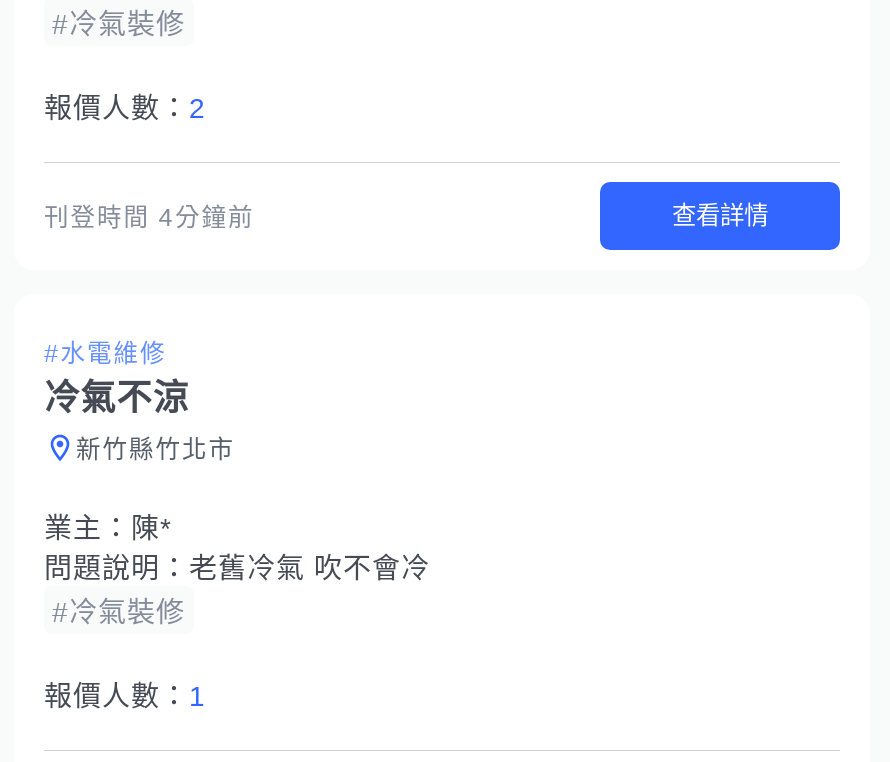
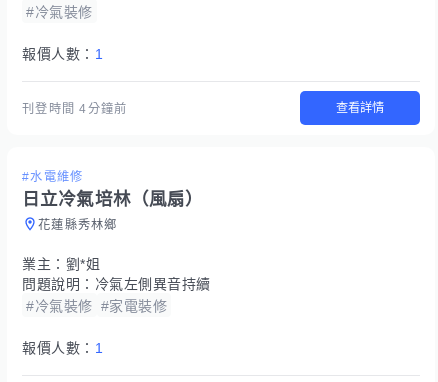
[44,92,206,124] 報價人數：2 -> [22,46,103,62] 報價人數：1
[44,378,235,464] 冷氣不涼 | 新竹縣竹北市 -> [22,189,203,232] 日立冷氣培林（風扇） | 花蓮縣秀林鄉
[44,512,430,628] 業主：陳* | 問題說明：老舊冷氣 吹不會冷 | #冷氣裝修 -> [22,256,210,314] 業主：劉*姐 | 問題說明：冷氣左側異音持續 | #冷氣裝修 #家電裝修

